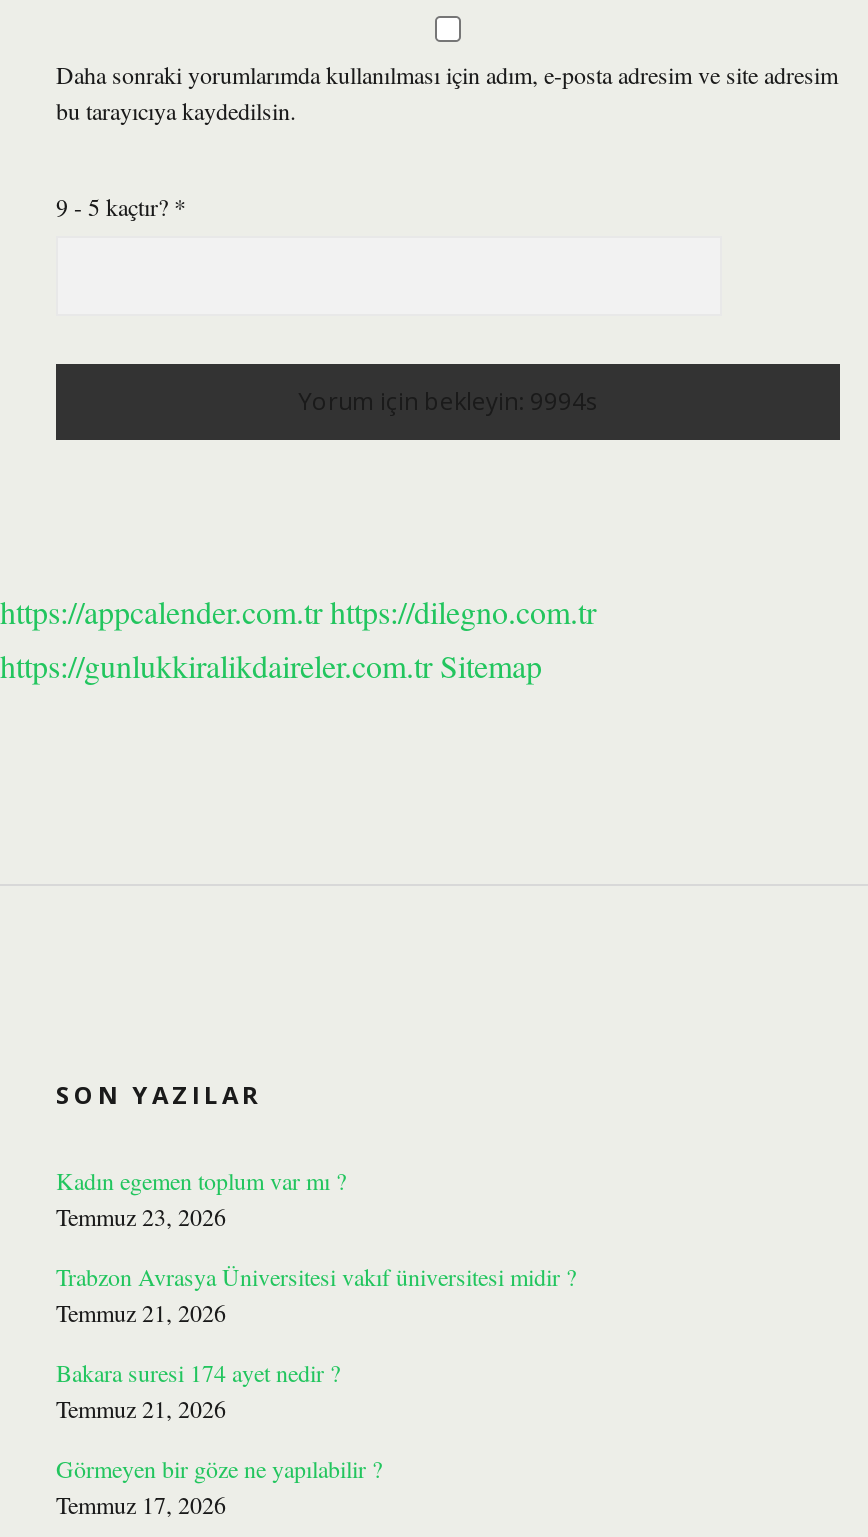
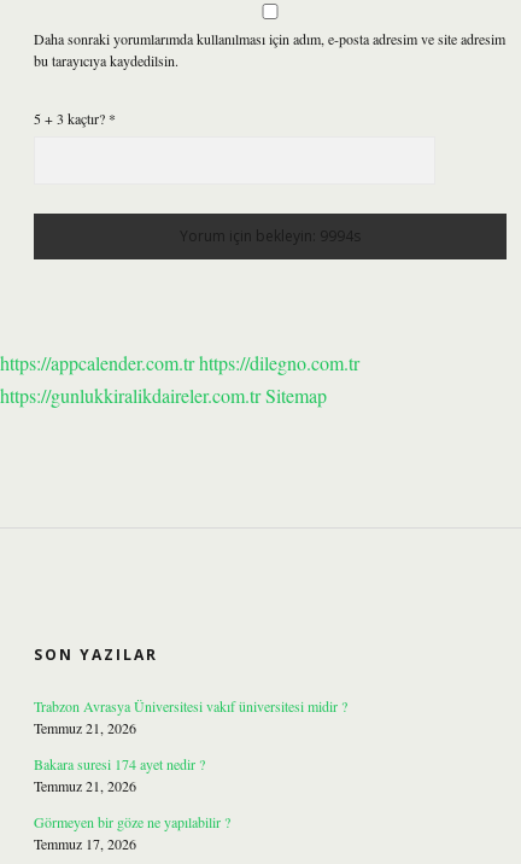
[56,190,186,222] 9 - 5 kaçtır? * -> [34,109,116,128] 5 + 3 kaçtır? *
[56,1164,346,1232] Kadın egemen toplum var mı ? | Temmuz 23, 2026 -> none

